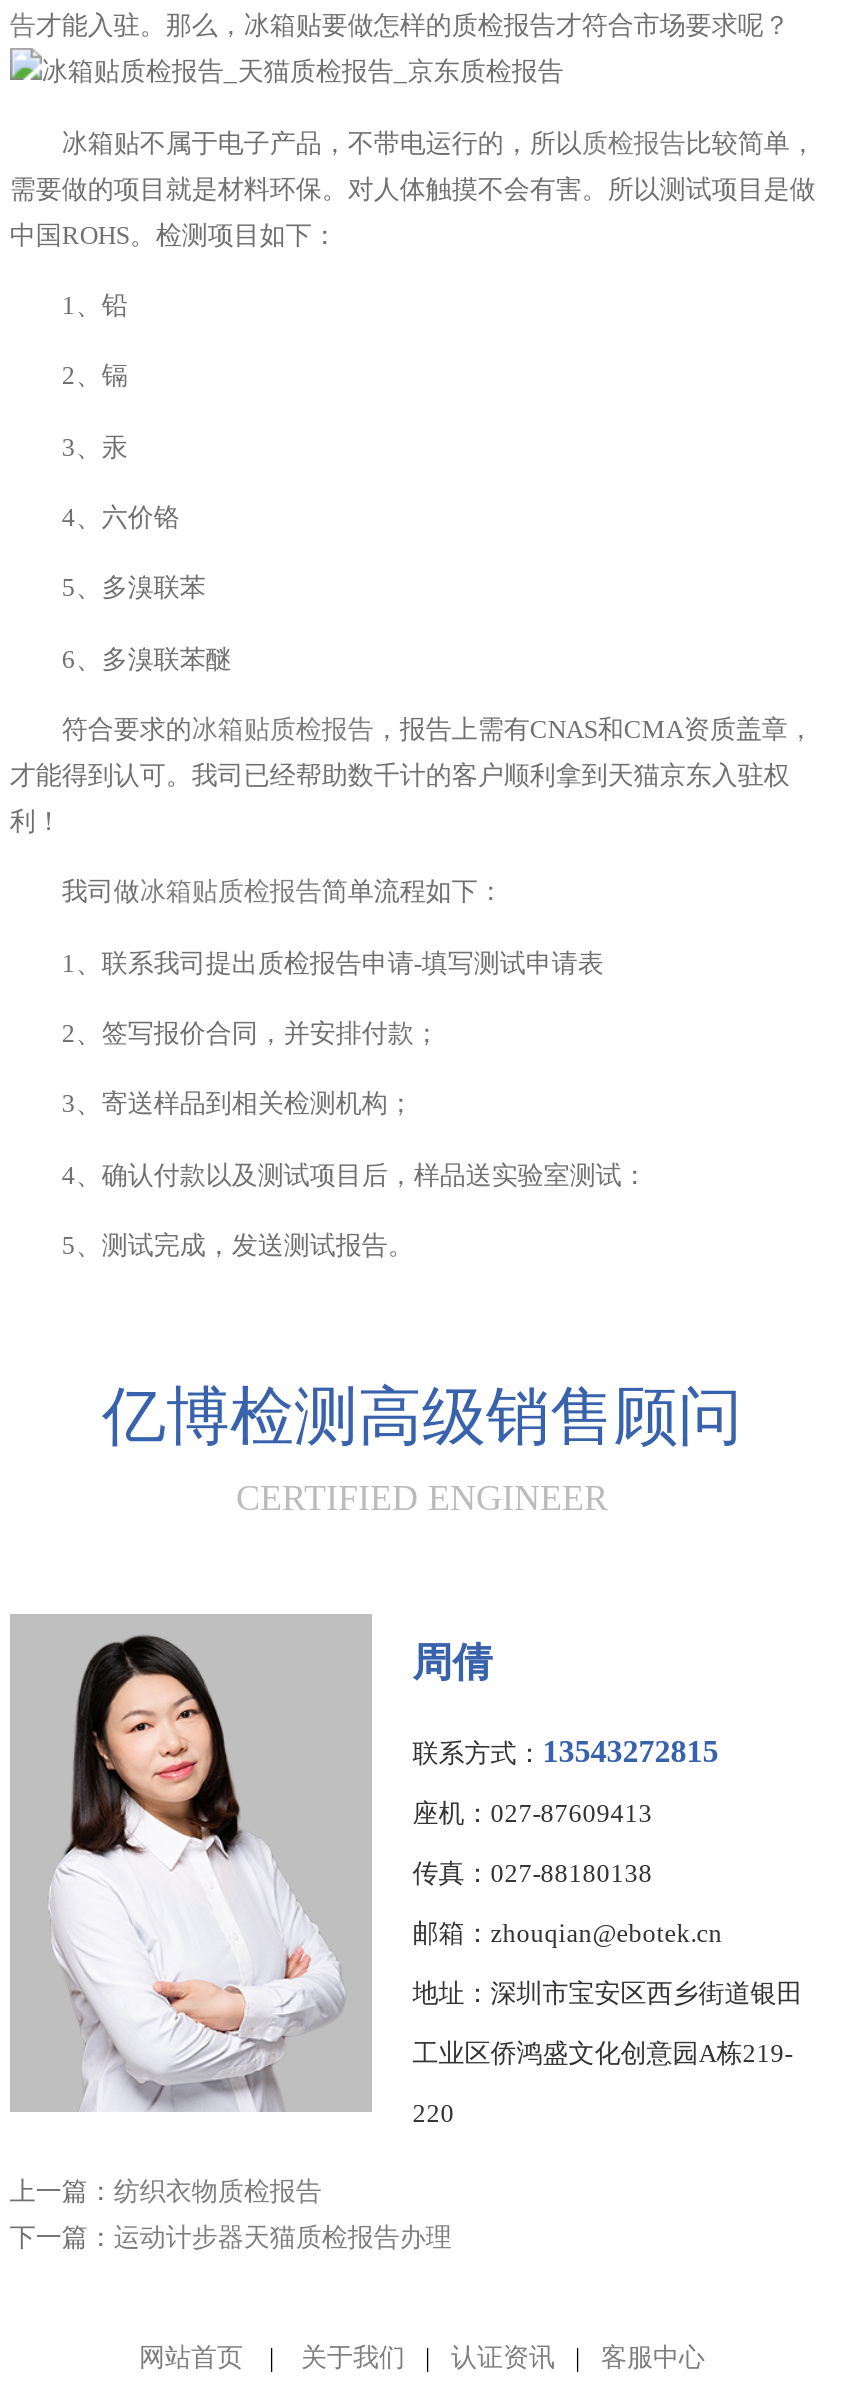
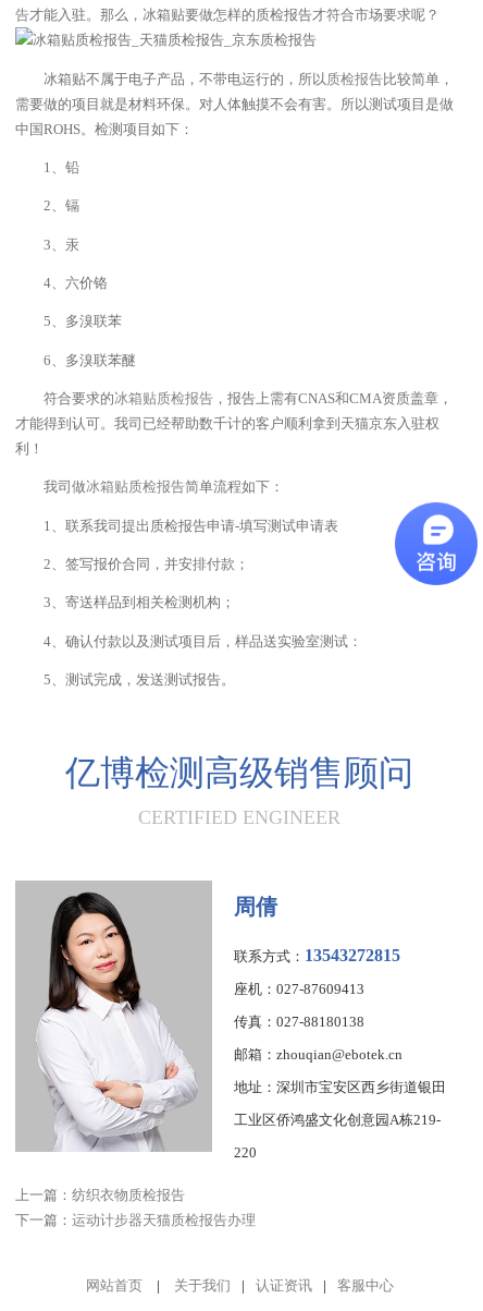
none -> [394,501,479,586] [image]

